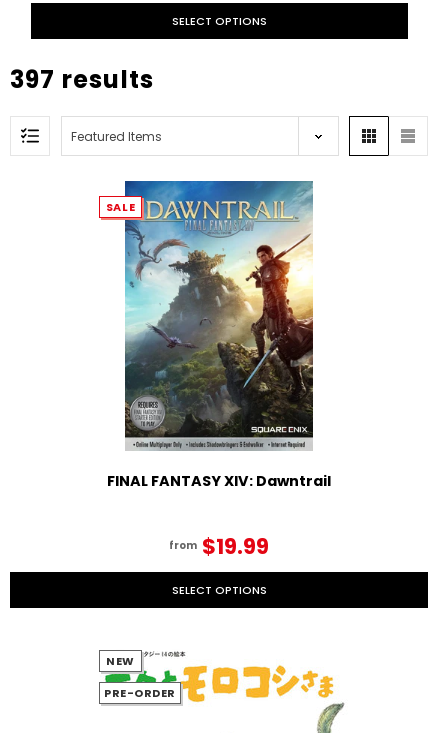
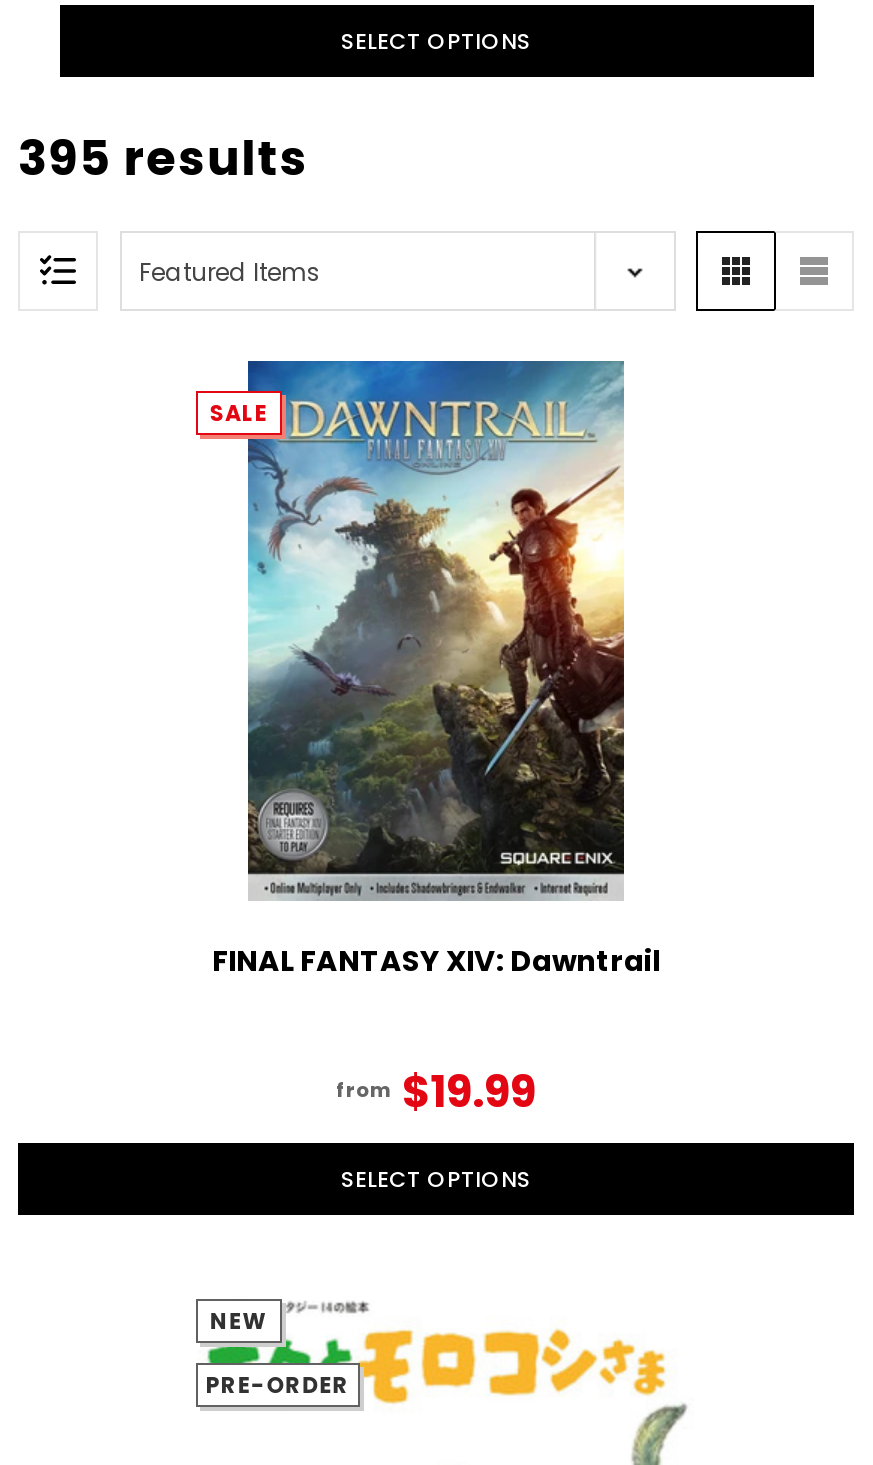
[10,63,154,96] 397 results -> [18,125,308,191] 395 results

